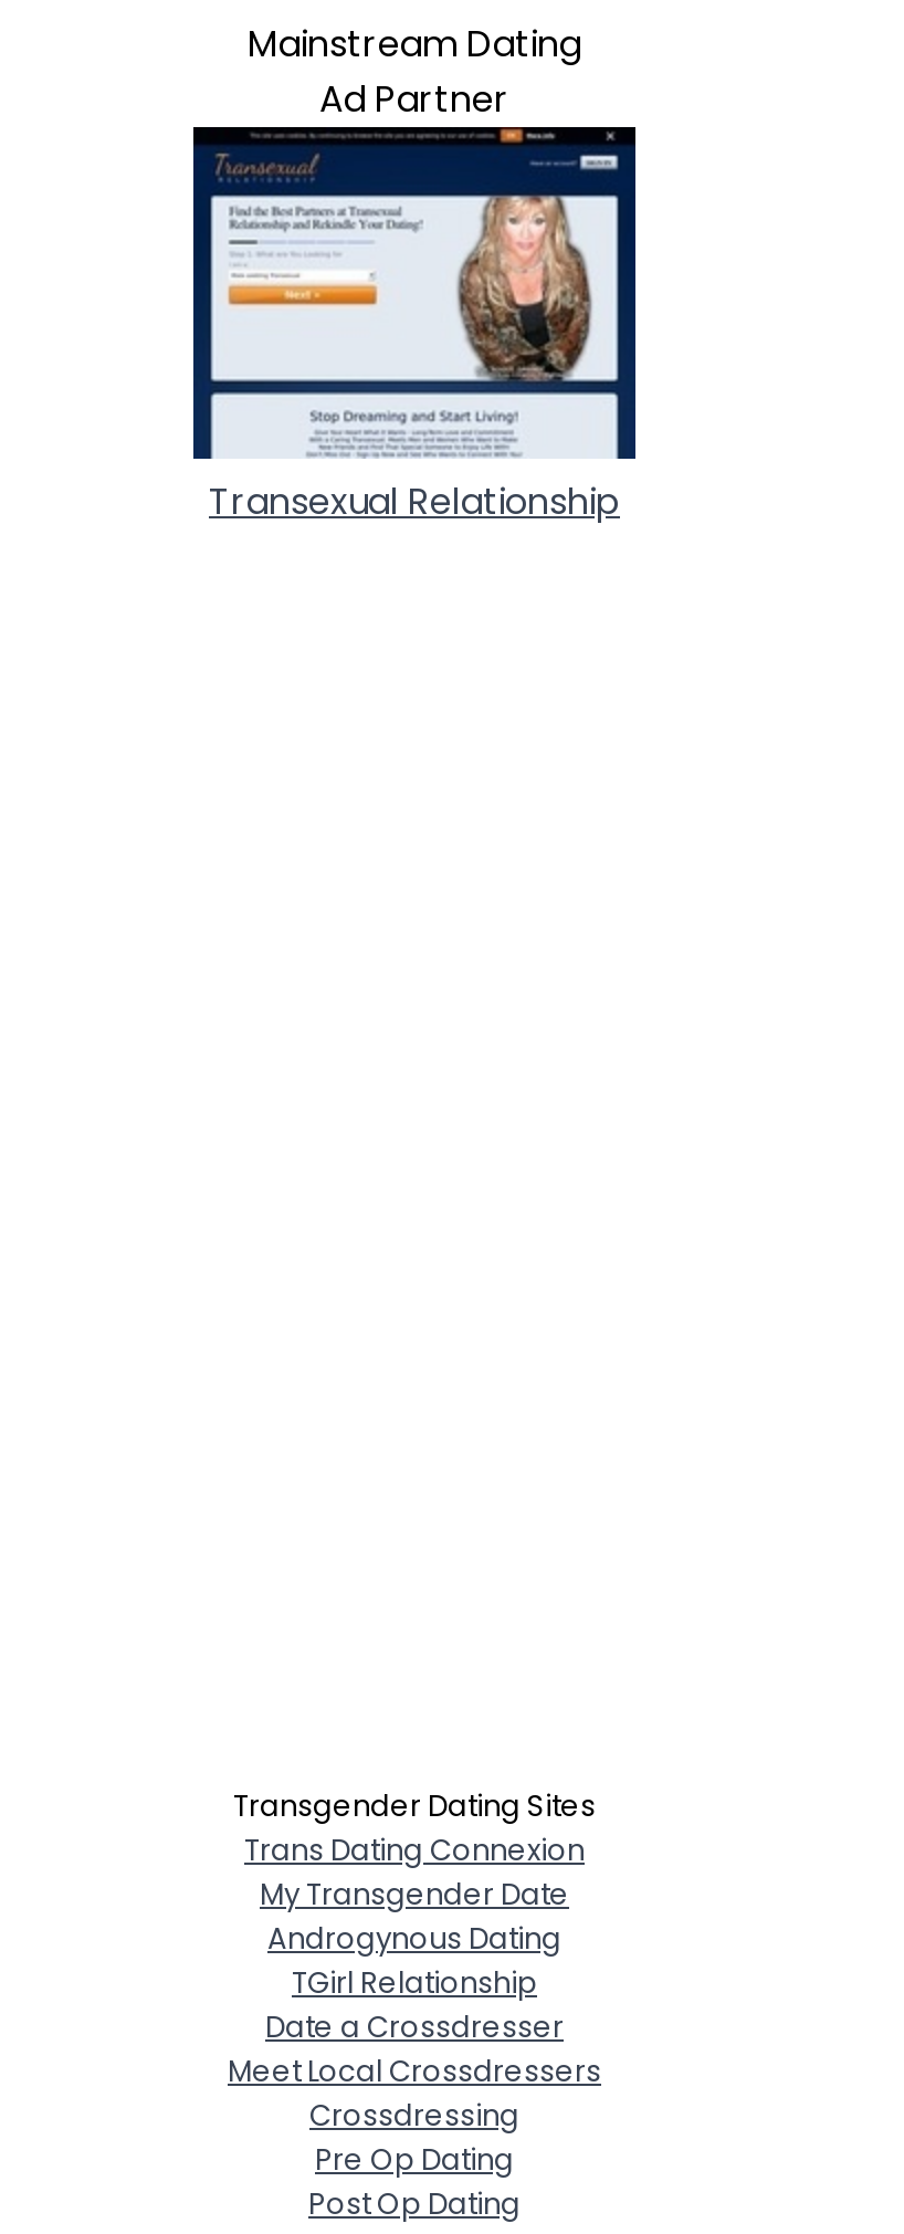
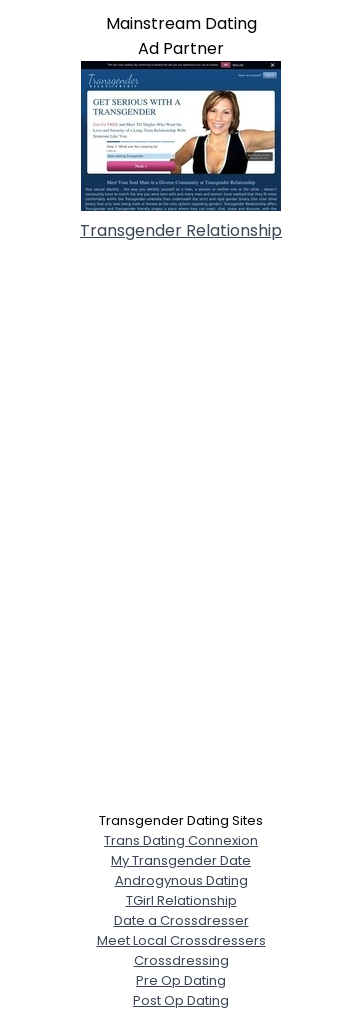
[193,129,635,526] [image] | Transexual Relationship -> [80,62,282,242] [image] | Transgender Relationship

